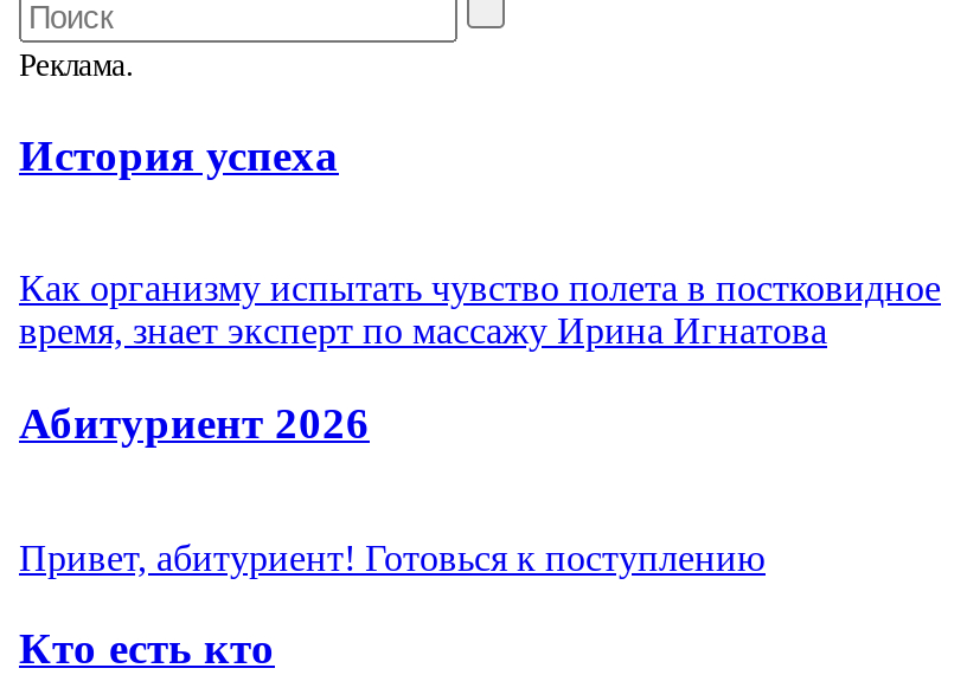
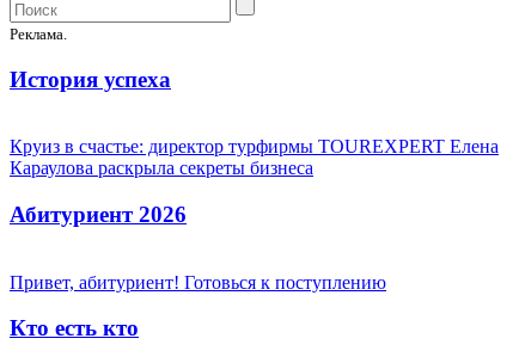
[19,268,941,351] Как организму испытать чувство полета в постковидное | время, знает эксперт по массажу Ирина Игнатова -> [10,136,499,178] Круиз в счастье: директор турфирмы TOUREXPERT Елена | Караулова раскрыла секреты бизнеса

